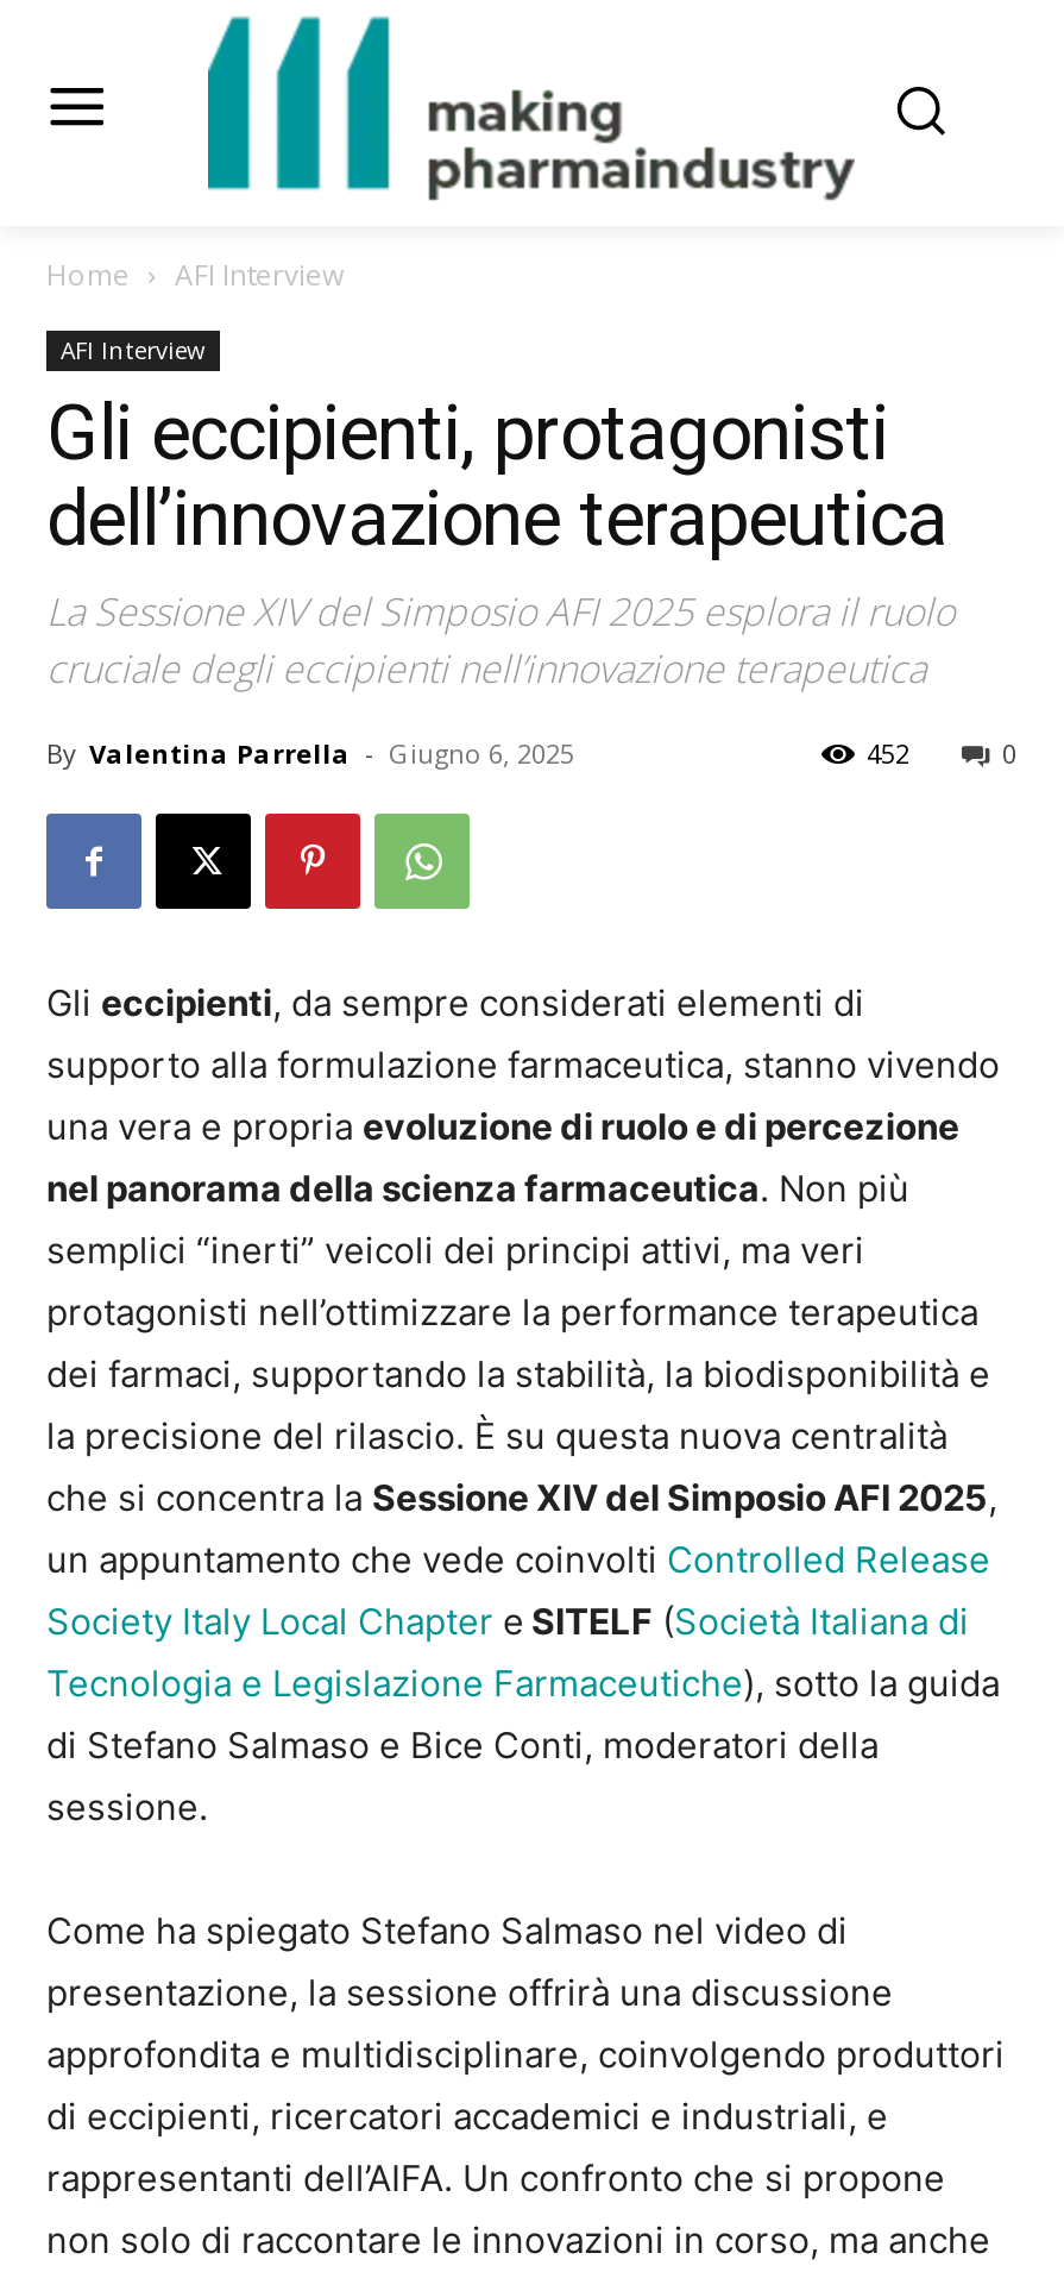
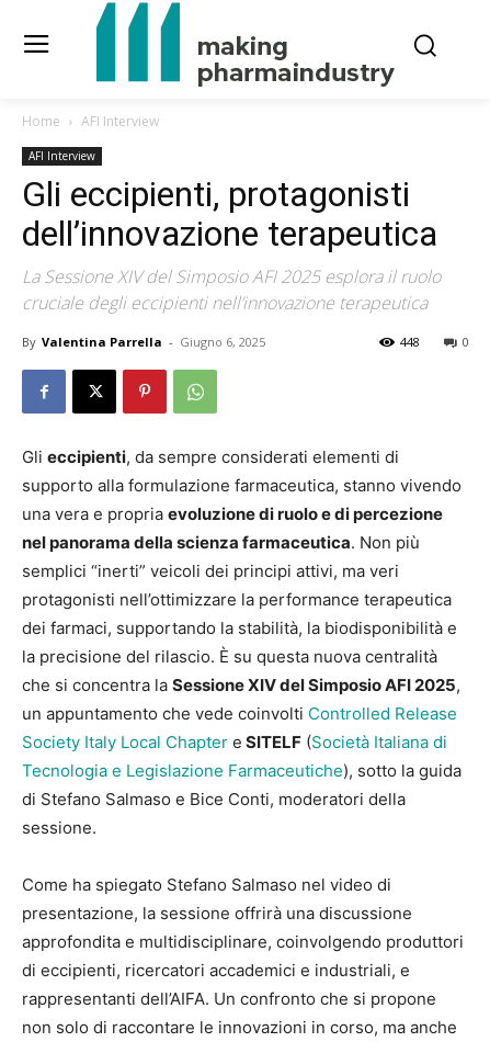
[867,735,909,771] 452 -> [400,333,420,350] 448

